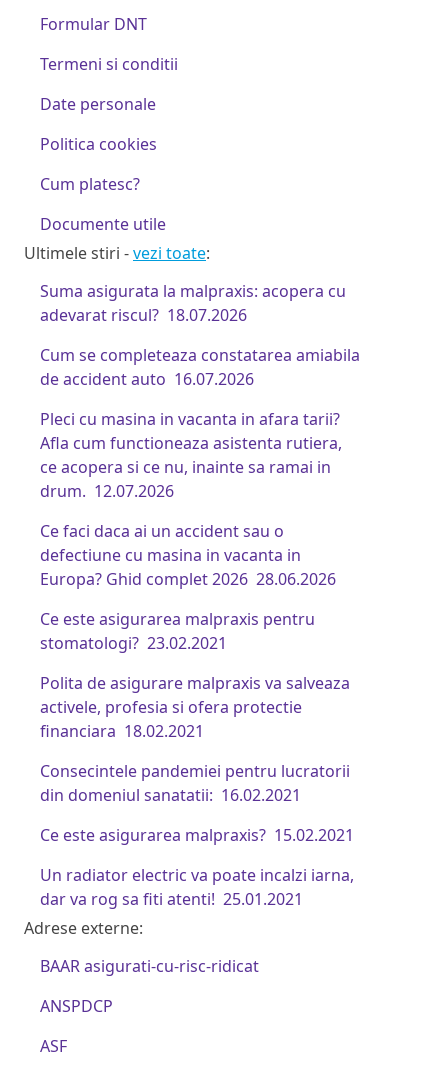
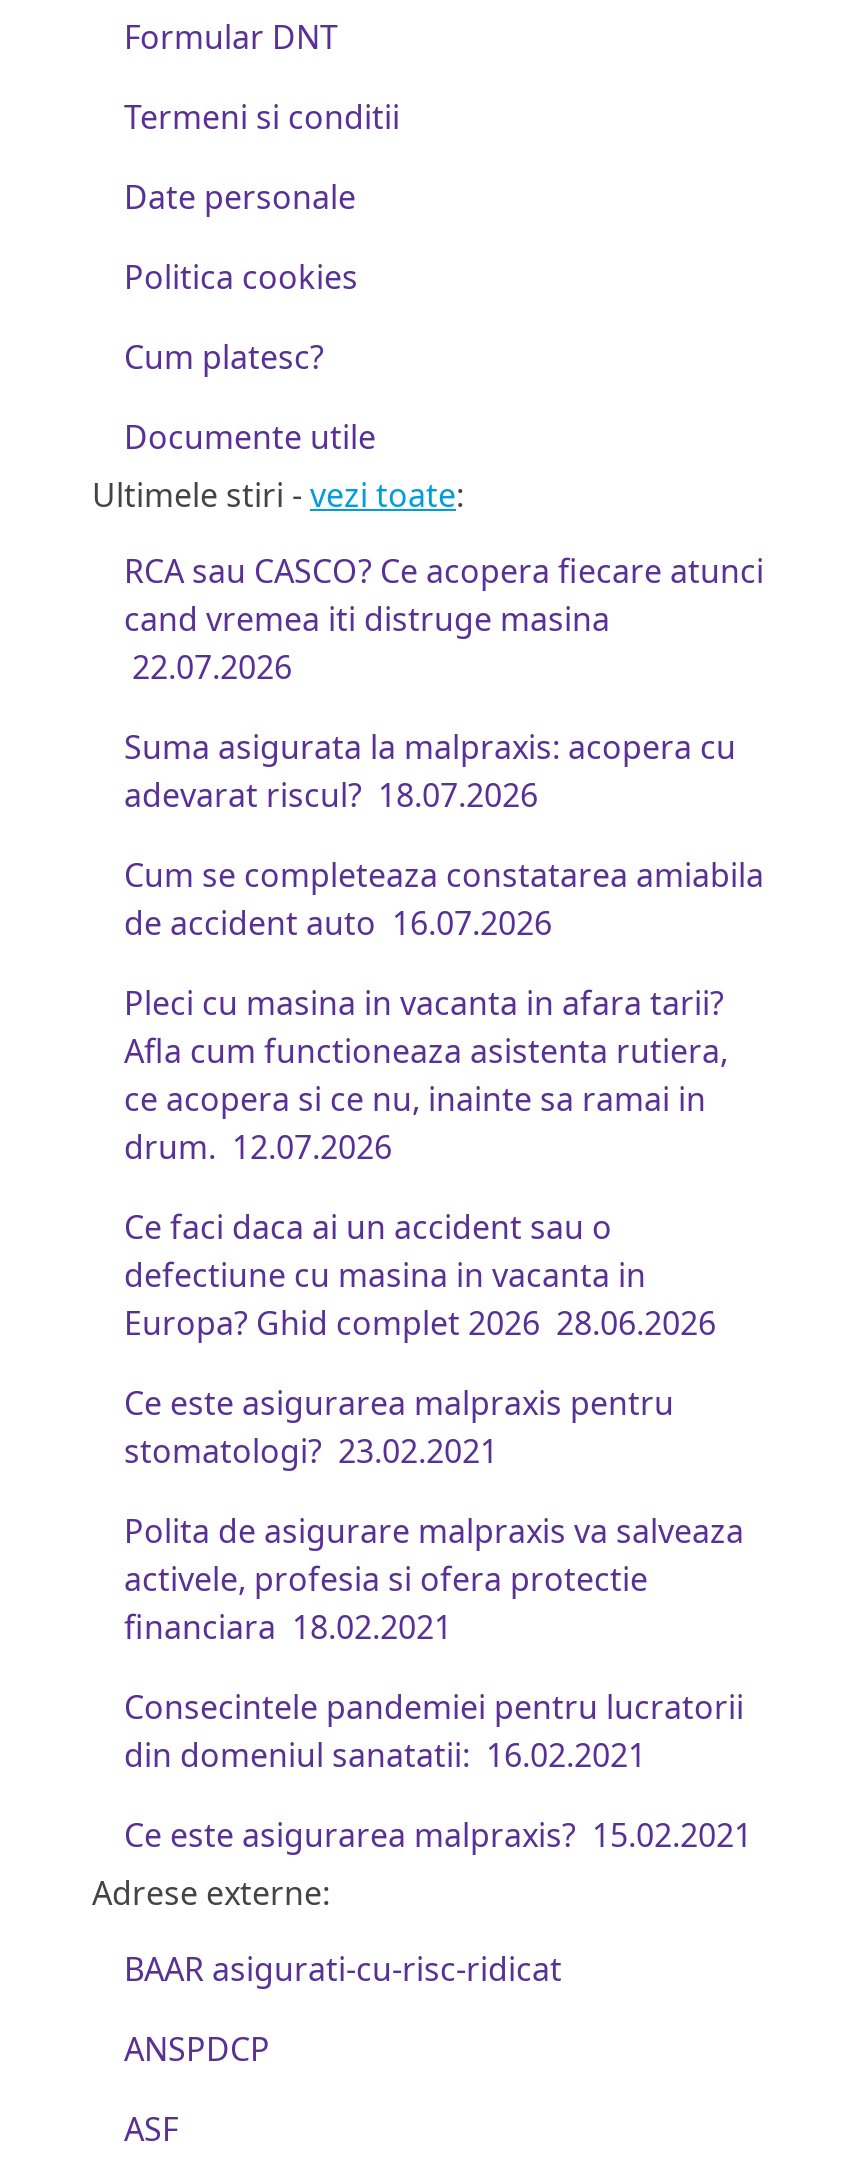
none -> [124,549,764,689] RCA sau CASCO? Ce acopera fiecare atunci | cand vremea iti distruge masina | 22.07.2026
moved [40,280,360,846] -> [124,725,764,1857]: Suma asigurata la malpraxis: acopera cu | adevarat riscul? 18.07.2026 | Cum se completeaza constatarea amiabila | ... | din domeniul sanatatii: 16.02.2021 | Ce este asigurarea malpraxis? 15.02.2021
[40,864,354,910] Un radiator electric va poate incalzi iarna, | dar va rog sa fiti atenti! 25.01.2021 -> none

